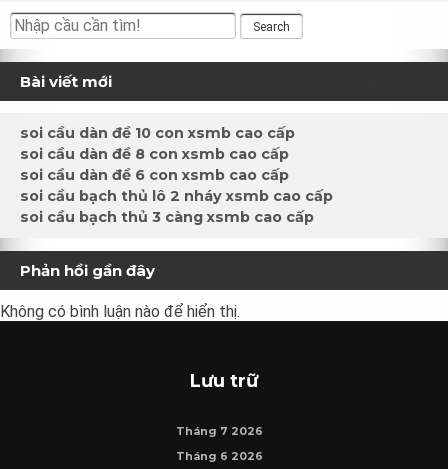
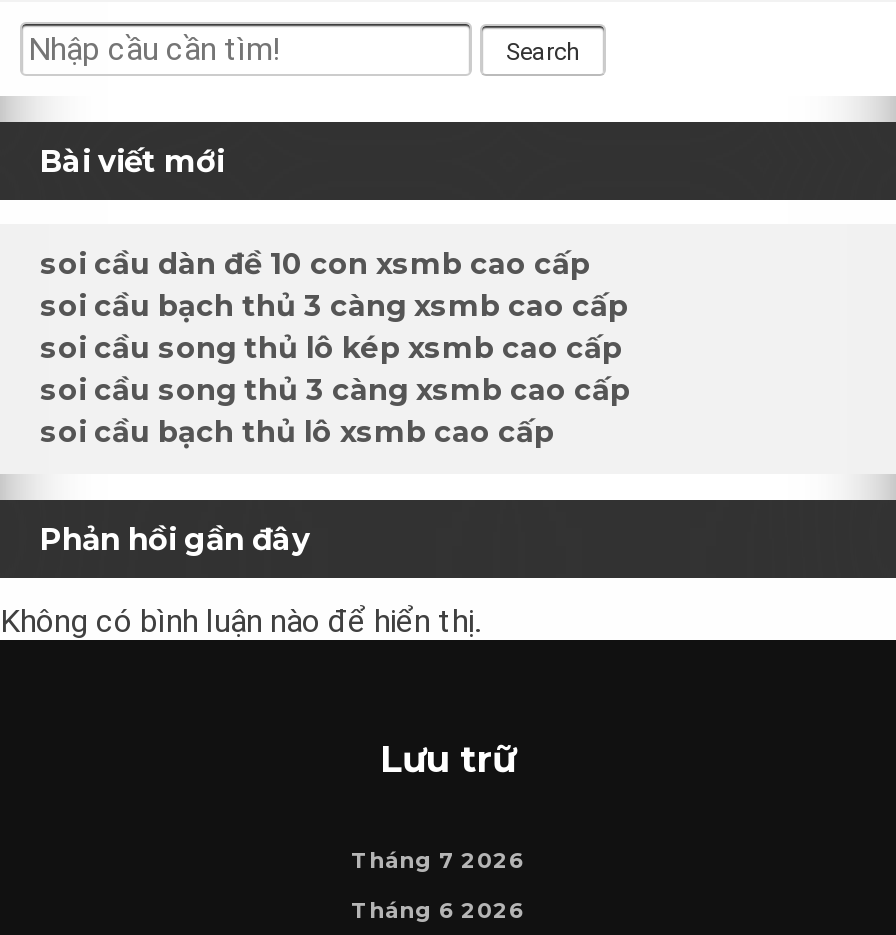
[20,145,333,205] soi cầu dàn đề 8 con xsmb cao cấp | soi cầu dàn đề 6 con xsmb cao cấp | soi cầu bạch thủ lô 2 nháy xsmb cao cấp -> none
moved [20,208,314,226] -> [40,288,628,324]: soi cầu bạch thủ 3 càng xsmb cao cấp
none -> [40,330,630,450] soi cầu song thủ lô kép xsmb cao cấp | soi cầu song thủ 3 càng xsmb cao cấp | soi cầu bạch thủ lô xsmb cao cấp

